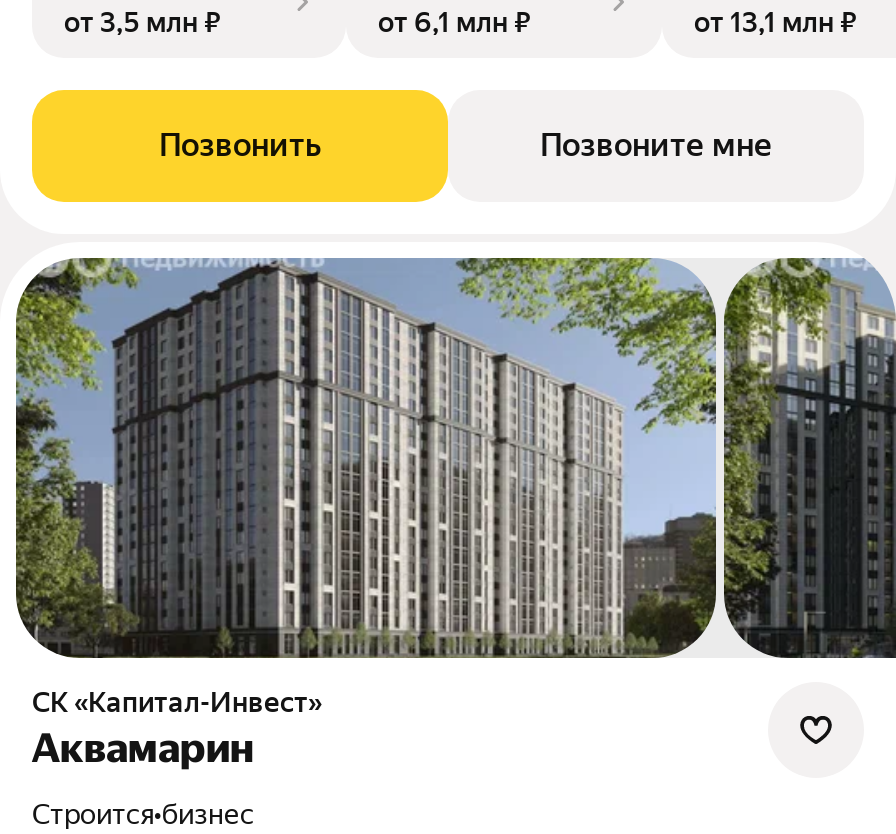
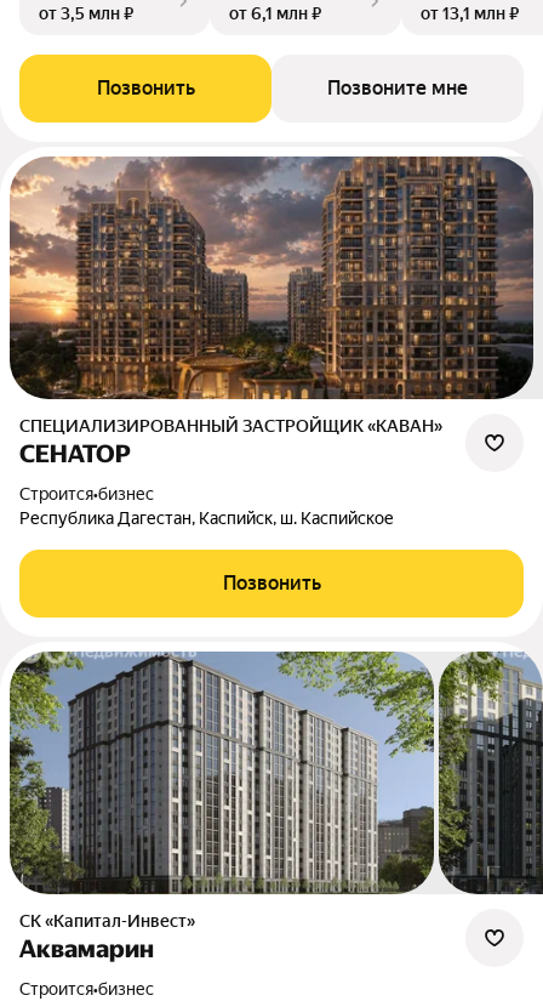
none -> [8,155,535,594] [image] | СПЕЦИАЛИЗИРОВАННЫЙ ЗАСТРОЙЩИК «КАВАН» | СЕНАТОР | Строится•бизнес | Республика Дагестан, Каспийск, ш. Каспийское | Позвонить

